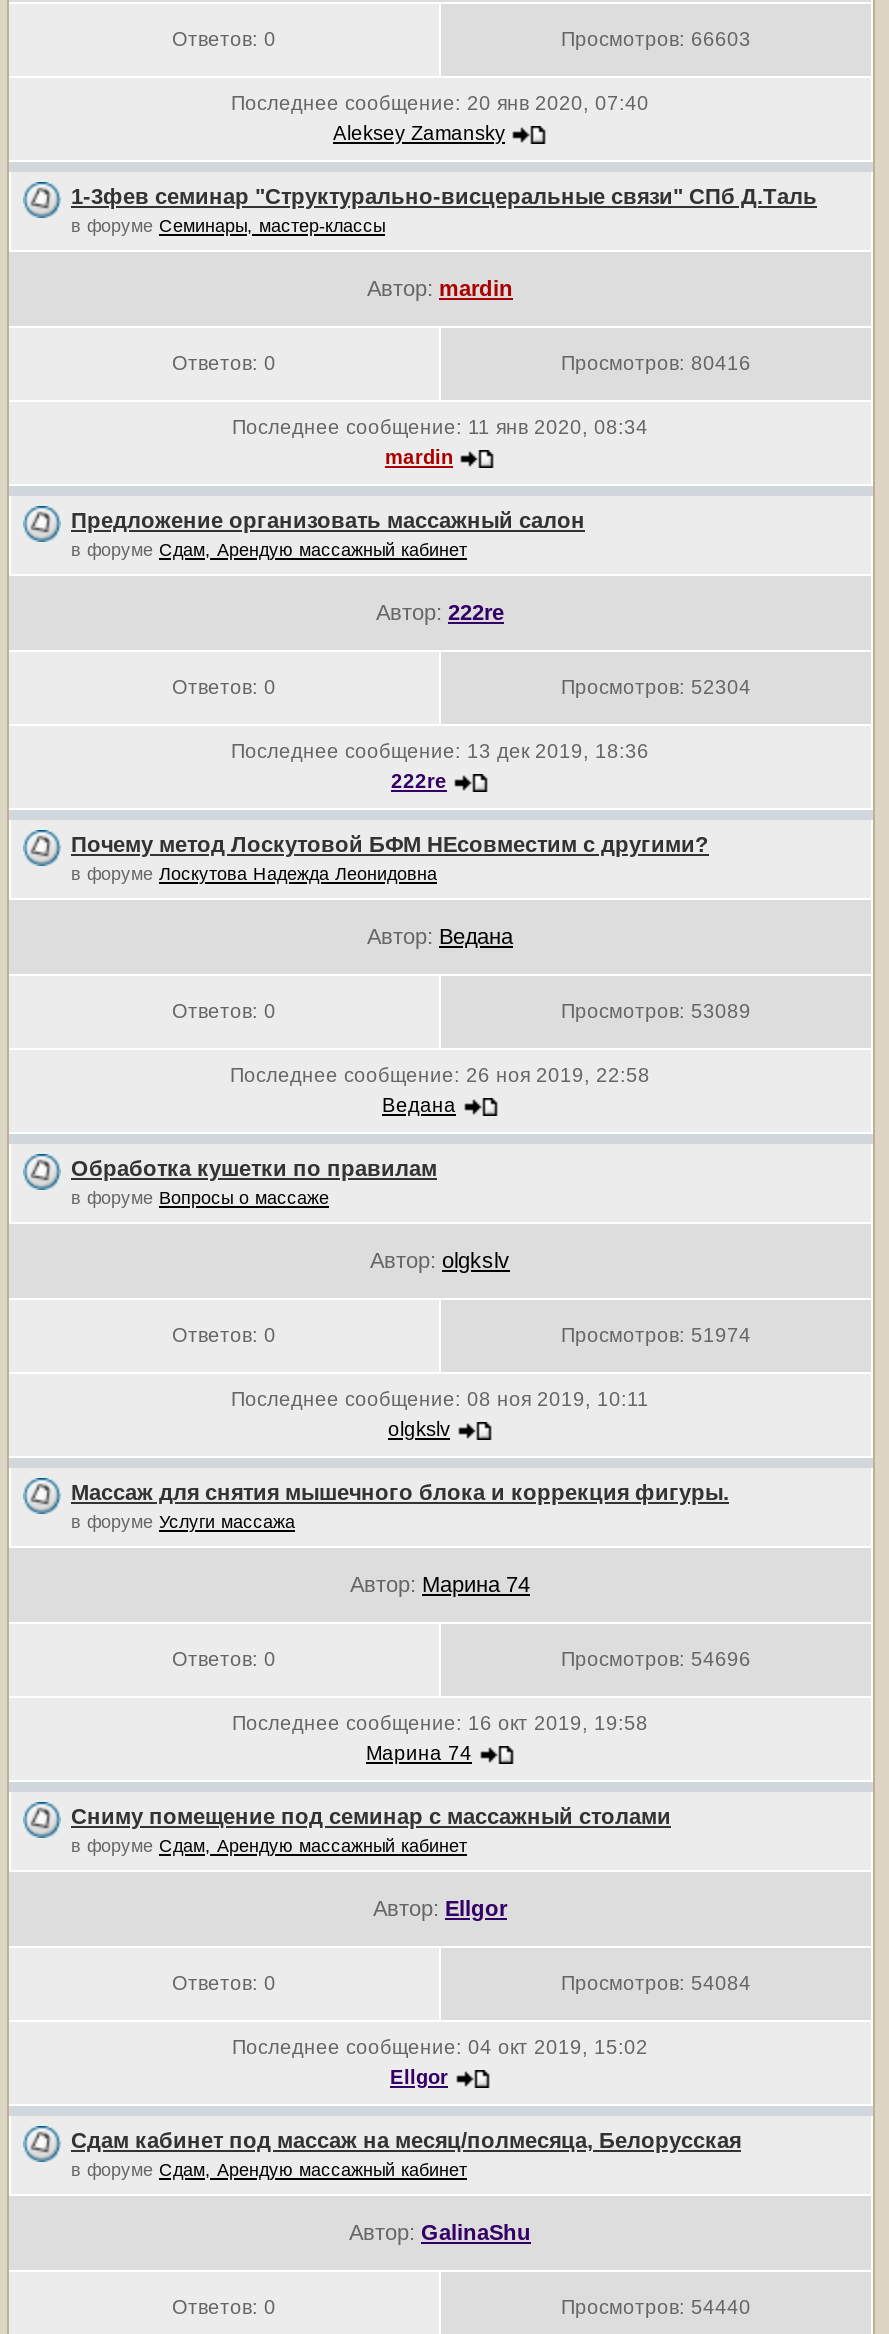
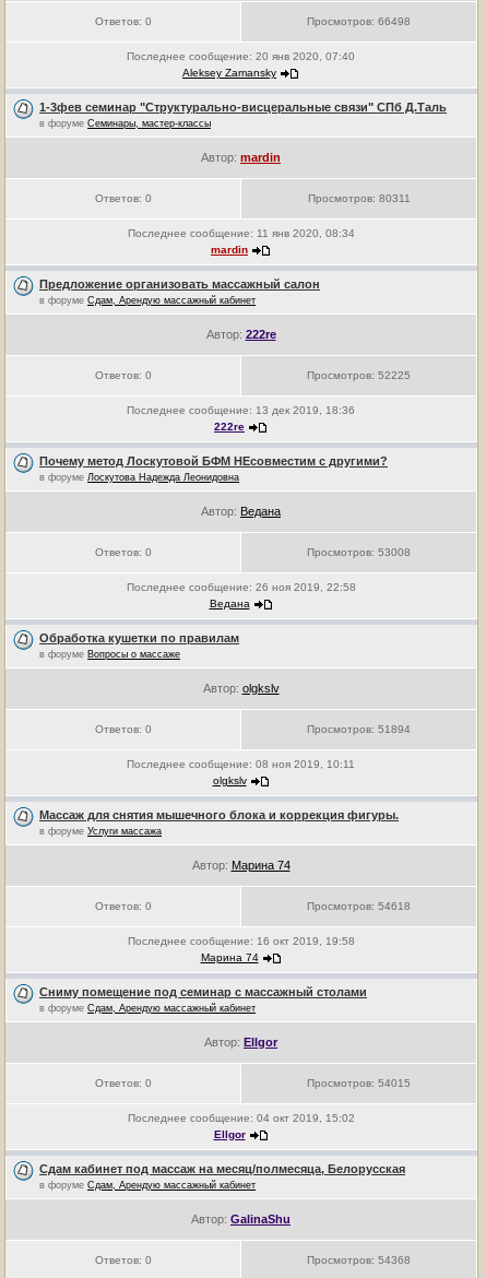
[561,28,751,50] Просмотров: 66603 -> [307,15,411,27] Просмотров: 66498
[561,352,751,374] Просмотров: 80416 -> [307,192,410,204] Просмотров: 80311
[561,676,751,698] Просмотров: 52304 -> [307,369,411,381] Просмотров: 52225
[561,1000,751,1022] Просмотров: 53089 -> [307,546,411,558] Просмотров: 53008
[561,1324,751,1346] Просмотров: 51974 -> [307,723,411,735] Просмотров: 51894
[561,1648,751,1670] Просмотров: 54696 -> [307,900,411,912] Просмотров: 54618
[561,1972,751,1994] Просмотров: 54084 -> [307,1077,411,1089] Просмотров: 54015
[561,2296,751,2318] Просмотров: 54440 -> [307,1254,411,1266] Просмотров: 54368

